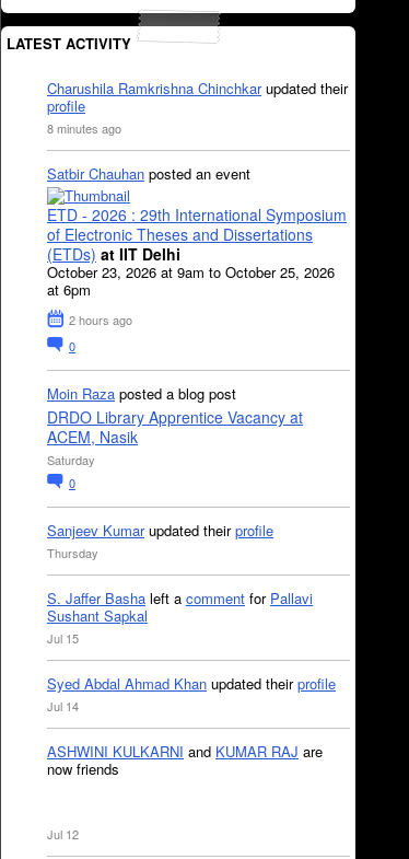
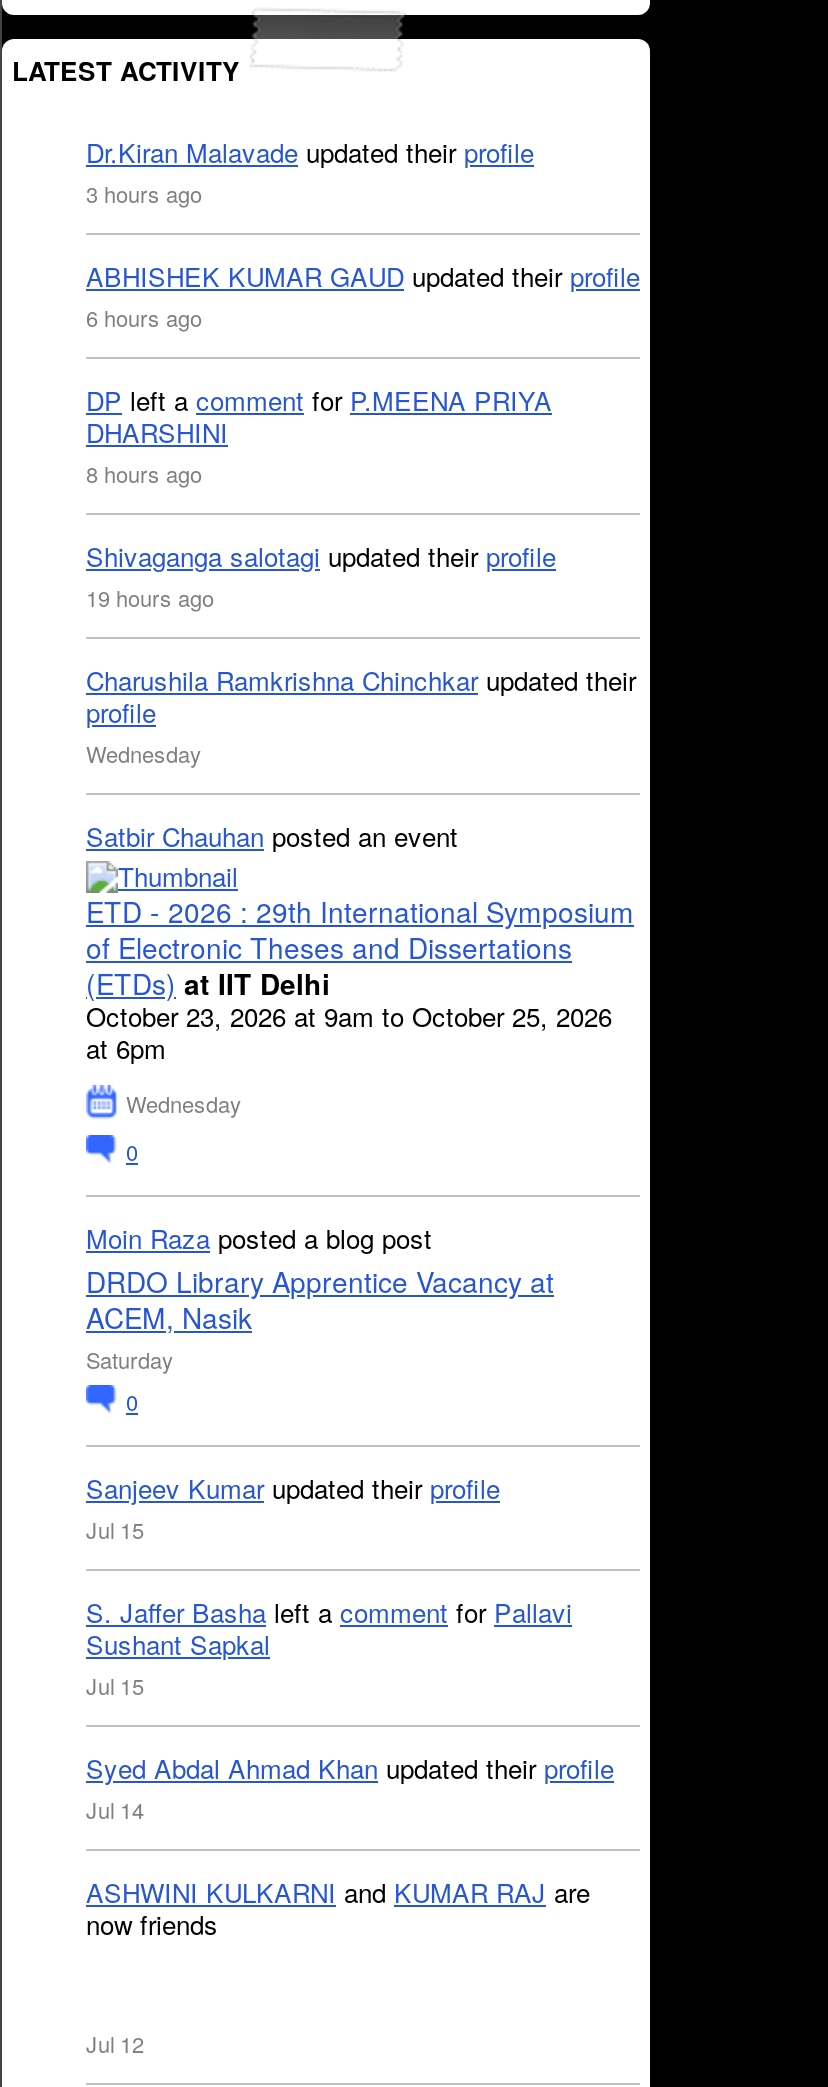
none -> [86,133,640,613] Dr.Kiran Malavade updated their profile | 3 hours ago | ABHISHEK KUMAR GAUD updated their profile | 6 hours ago | DP left a comment for P.MEENA PRIYA | DHARSHINI | 8 hours ago | Shivaganga salotagi updated their profile | 19 hours ago
[47,119,121,137] 8 minutes ago -> [86,737,202,769] Wednesday
[69,311,132,328] 2 hours ago -> [126,1087,242,1119] Wednesday
[47,544,98,561] Thursday -> [86,1513,144,1545] Jul 15

